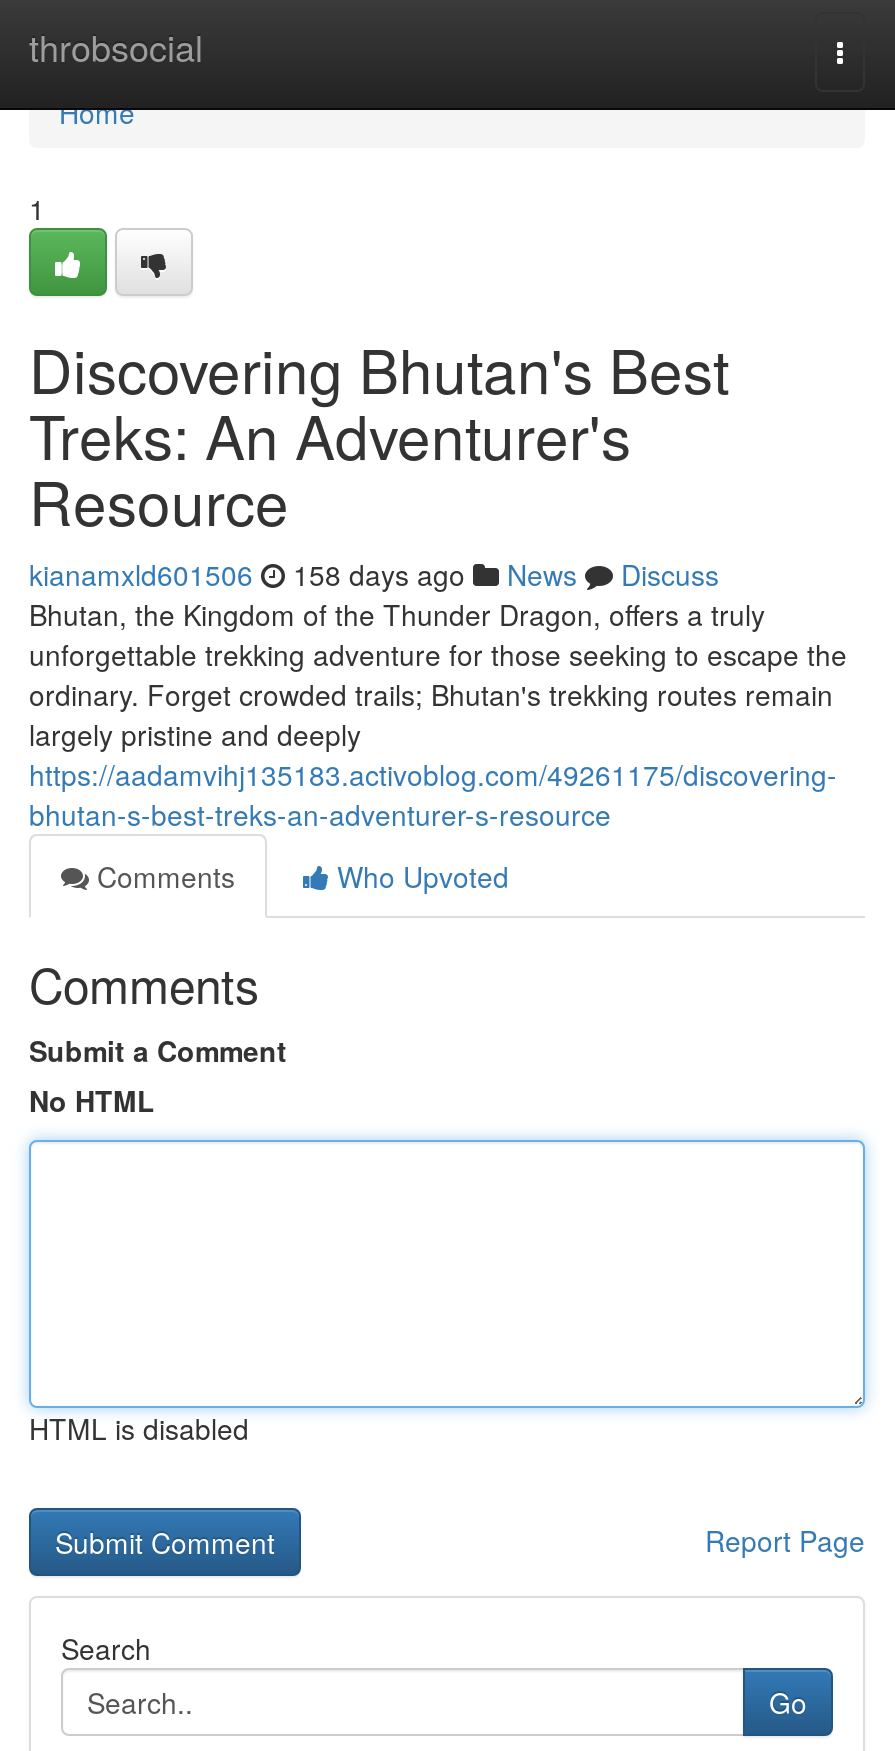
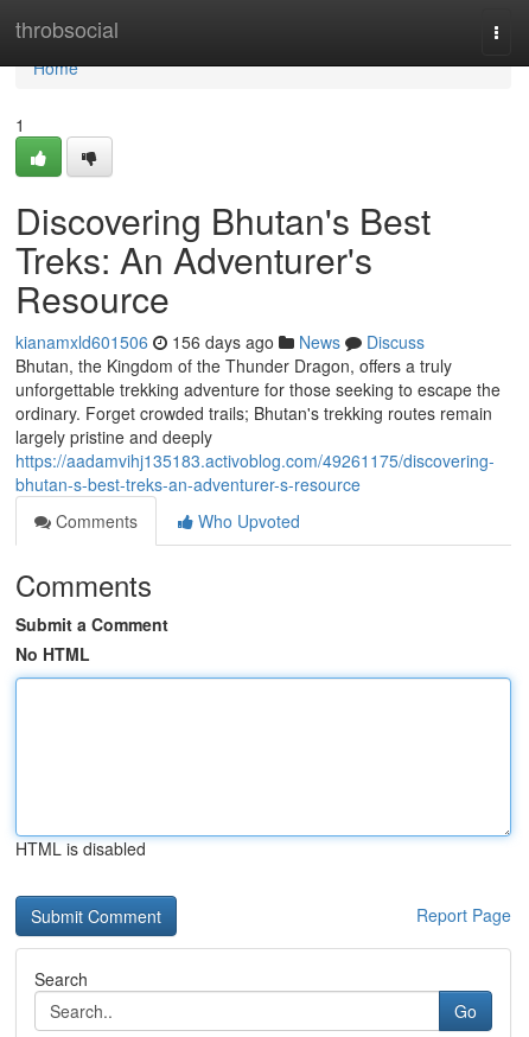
[29,554,719,594] kianamxld601506 158 days ago News Discuss -> [15,330,425,354] kianamxld601506 156 days ago News Discuss

